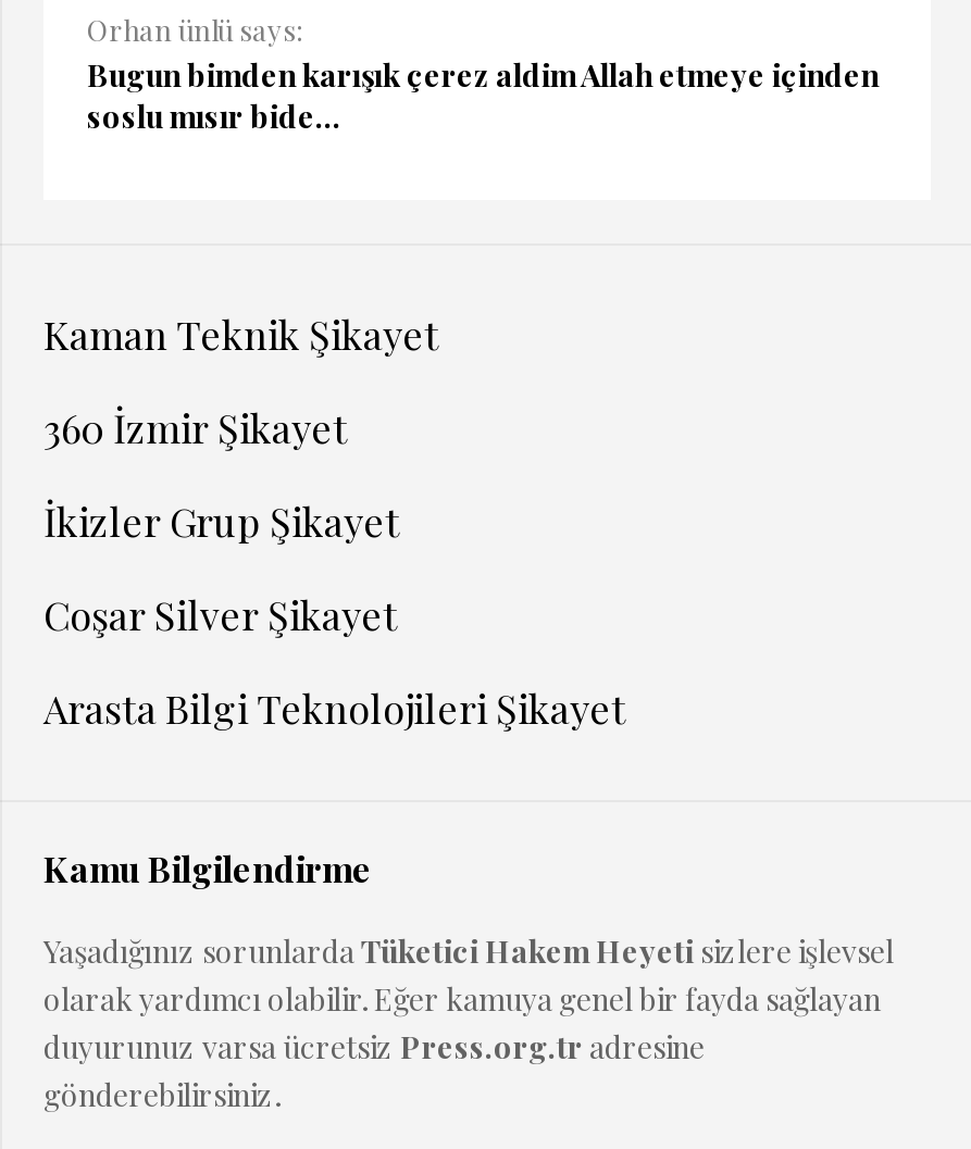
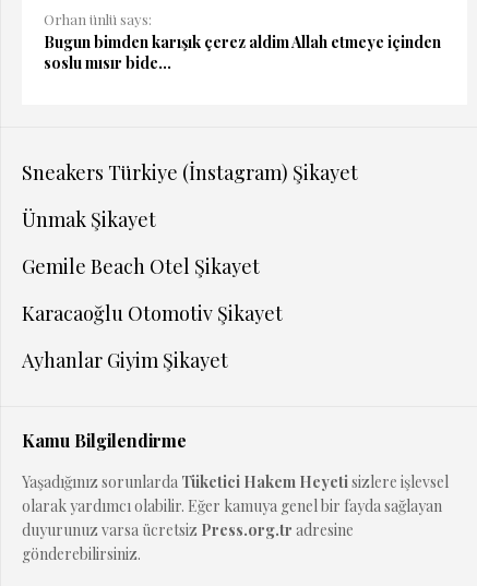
[43,309,439,361] Kaman Teknik Şikayet -> [22,159,358,186] Sneakers Türkiye (İnstagram) Şikayet
[43,402,348,454] 360 İzmir Şikayet -> [22,206,156,232] Ünmak Şikayet
[43,496,400,548] İkizler Grup Şikayet -> [22,253,260,279] Gemile Beach Otel Şikayet
[43,589,398,641] Coşar Silver Şikayet -> [22,300,283,326] Karacaoğlu Otomotiv Şikayet
[43,683,626,735] Arasta Bilgi Teknolojileri Şikayet -> [22,347,228,373] Ayhanlar Giyim Şikayet

